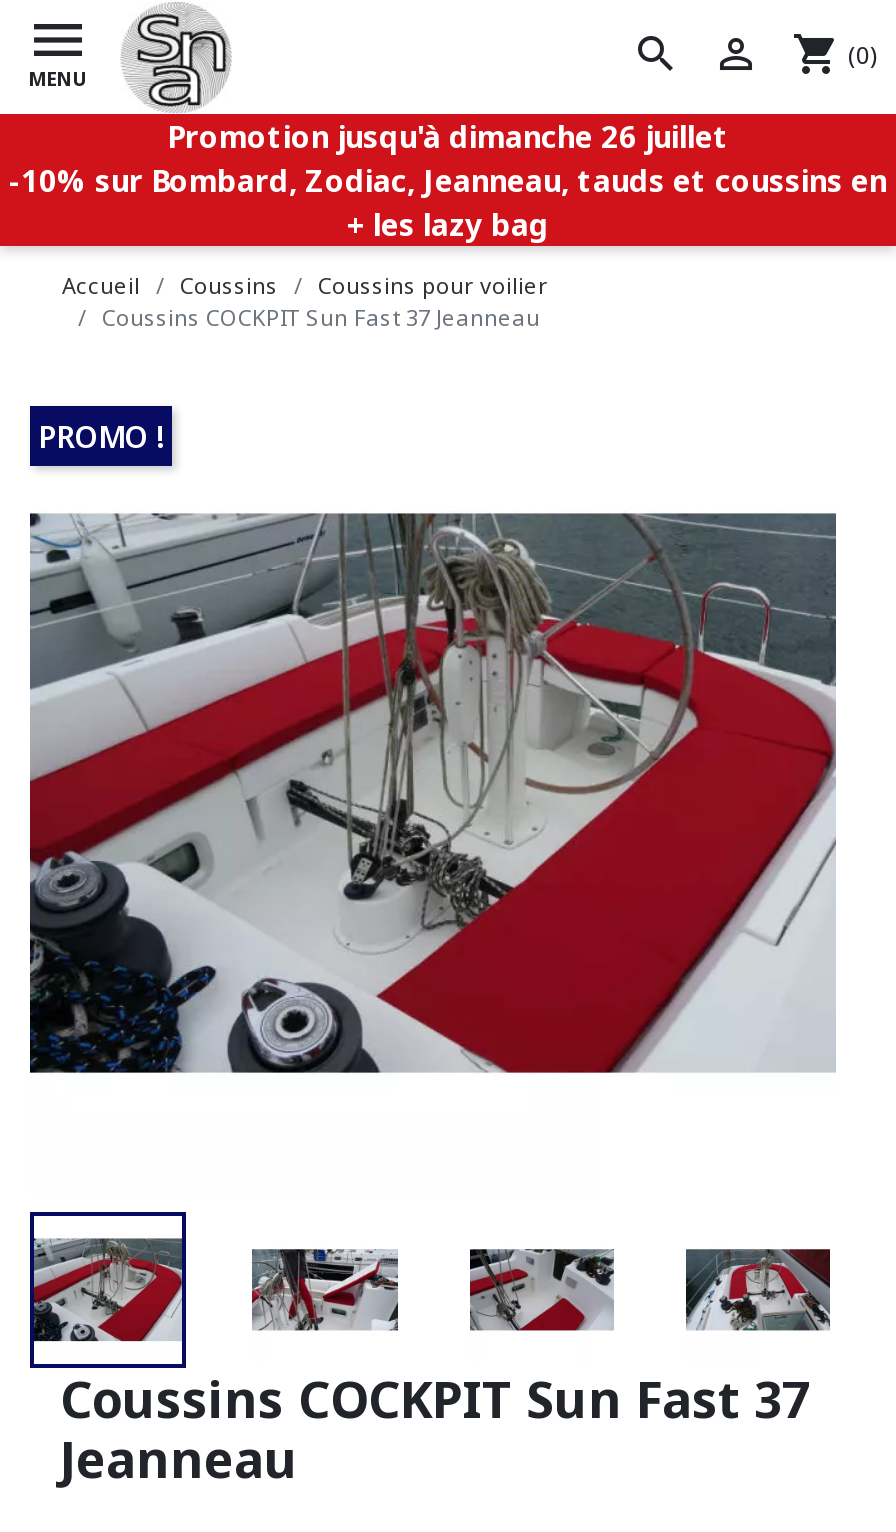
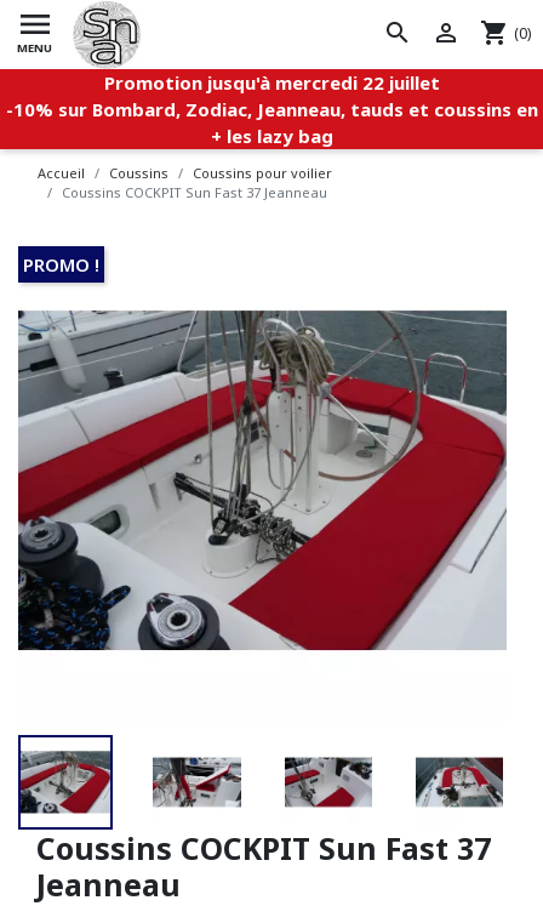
[167,116,729,156] Promotion jusqu'à dimanche 26 juillet -> [104,70,439,95] Promotion jusqu'à mercredi 22 juillet

